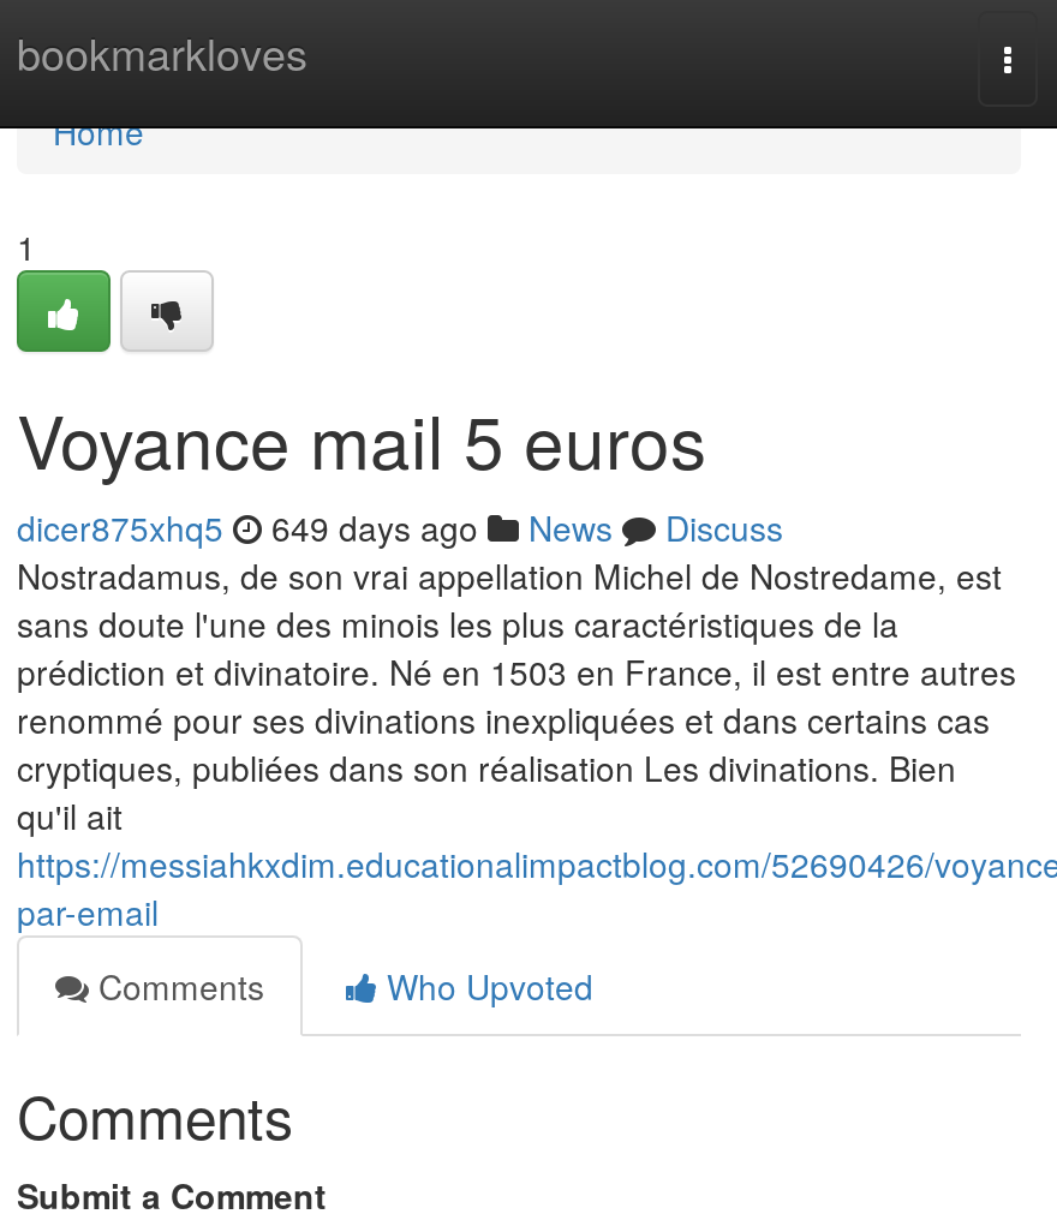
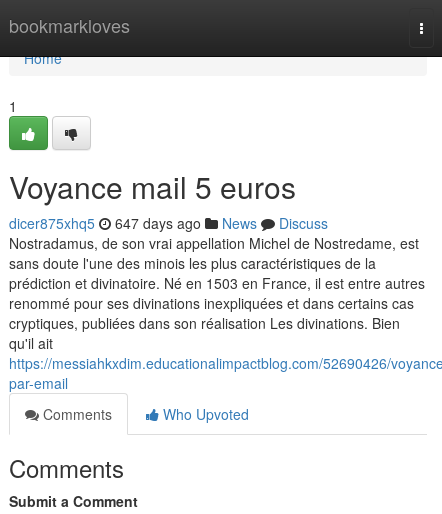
[17,503,783,551] dicer875xhq5 649 days ago News Discuss -> [9,213,328,233] dicer875xhq5 647 days ago News Discuss

